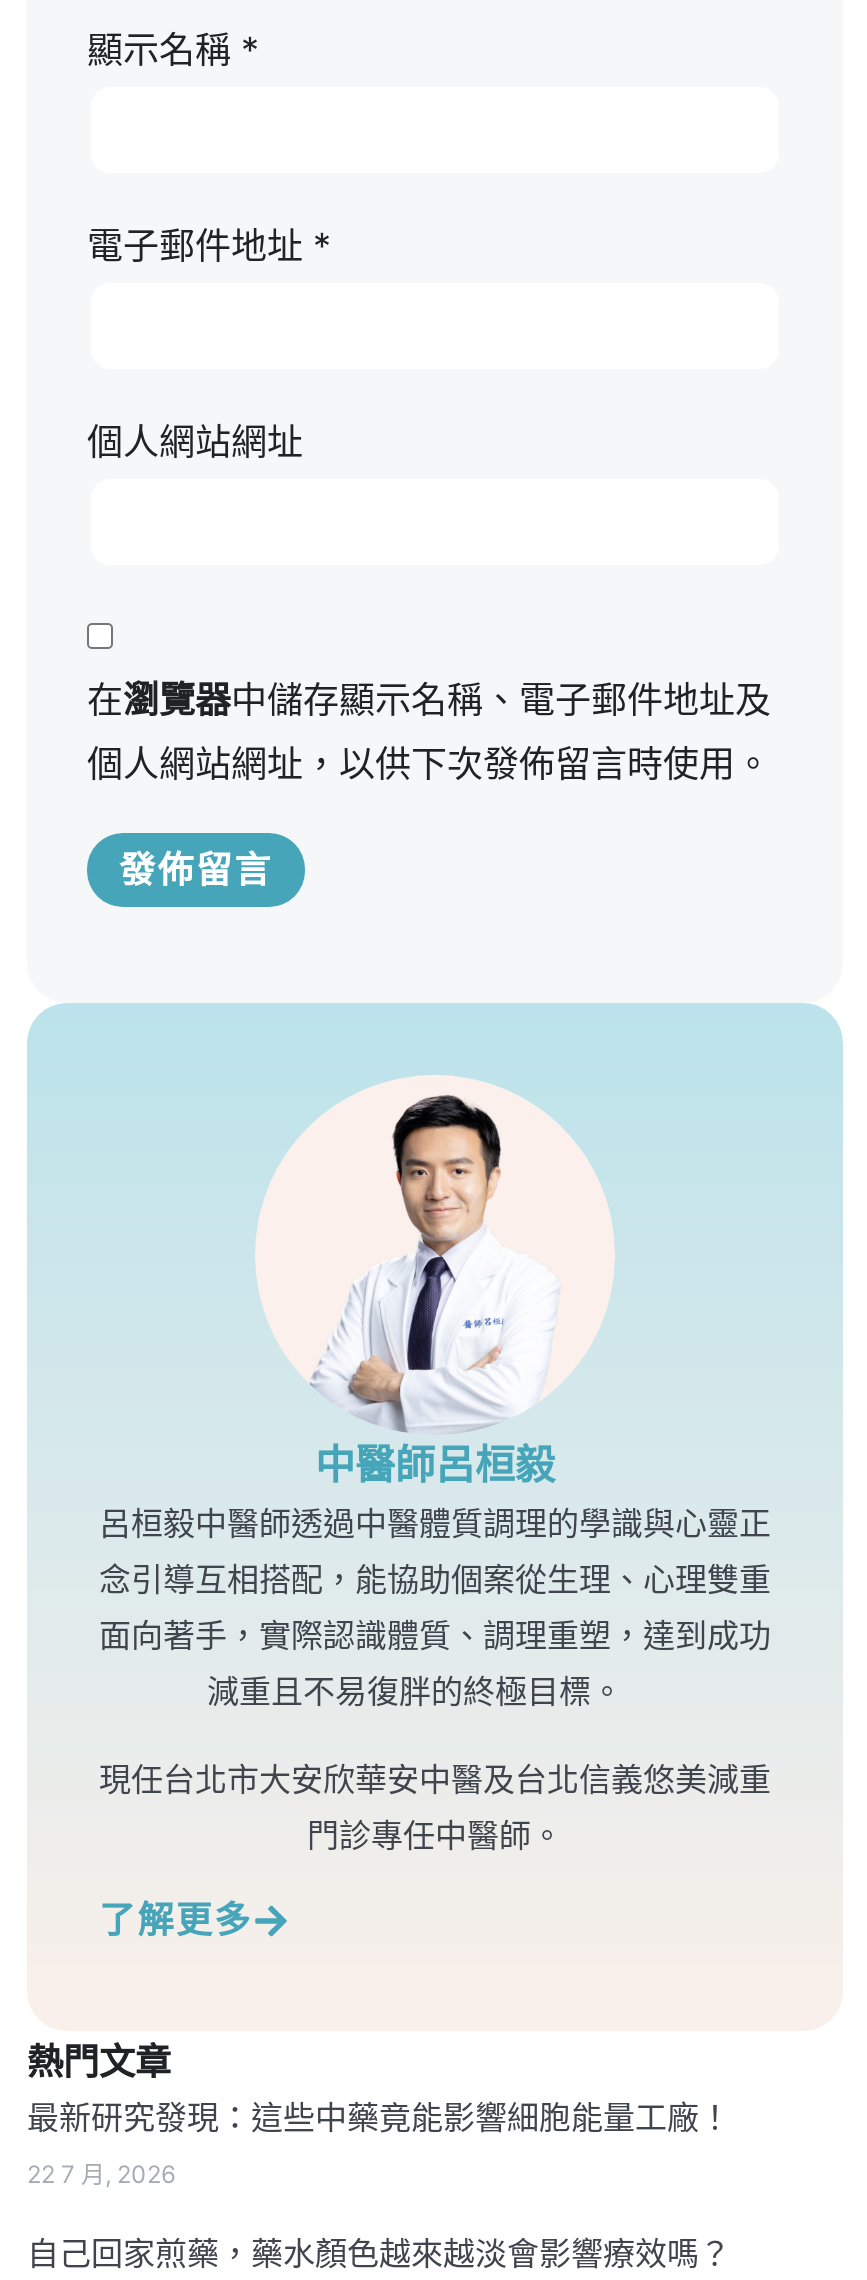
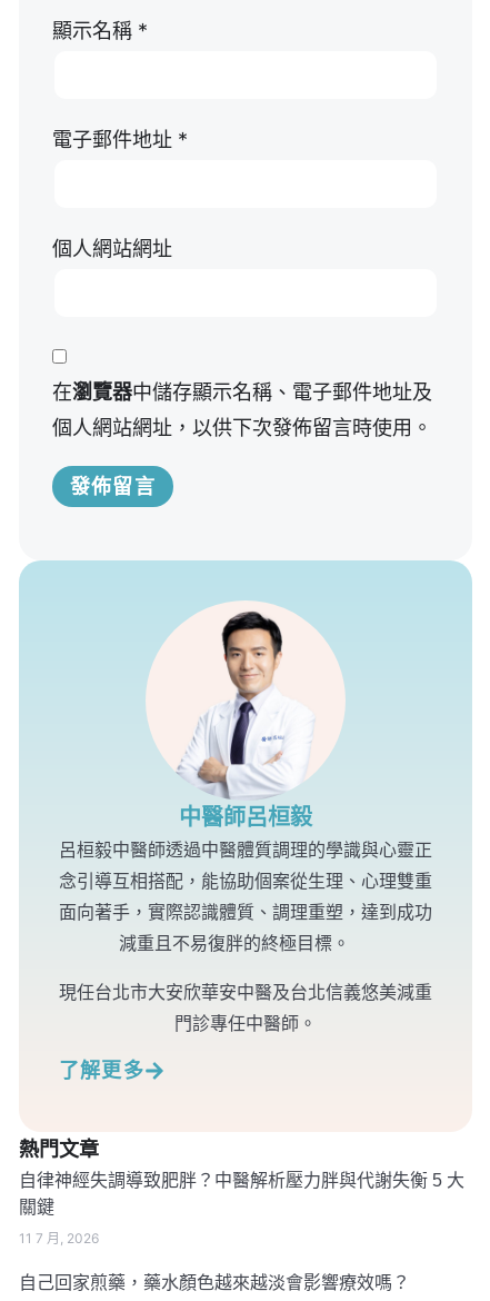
[27,2100,731,2134] 最新研究發現：這些中藥竟能影響細胞能量工廠！ -> [19,1171,464,1216] 自律神經失調導致肥胖？中醫解析壓力胖與代謝失衡 5 大 | 關鍵
[27,2158,175,2188] 22 7 月, 2026 -> [19,1230,99,1247] 11 7 月, 2026

